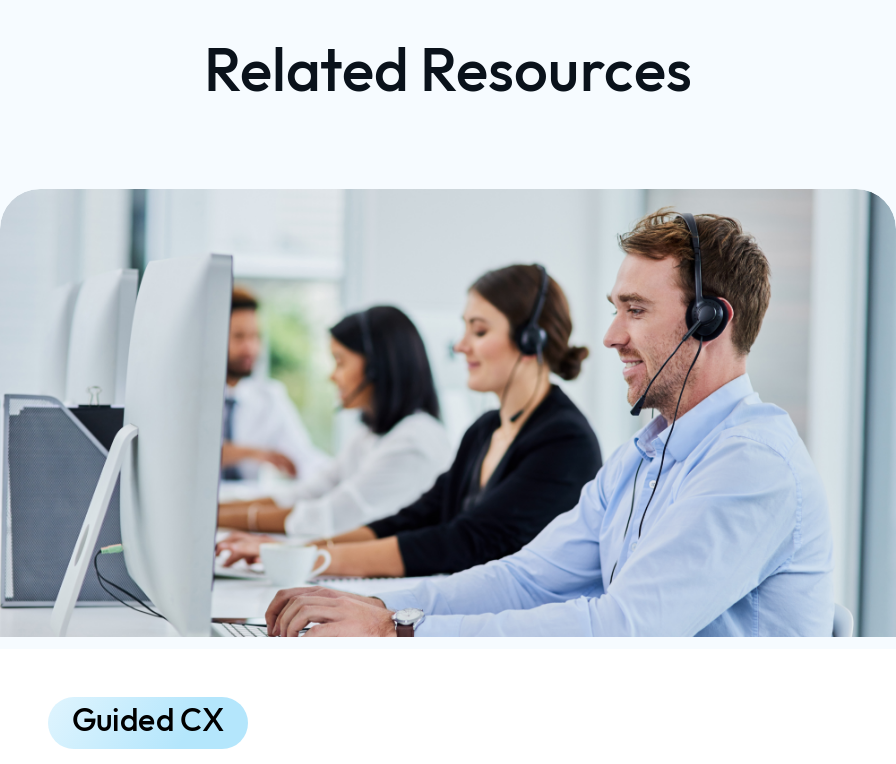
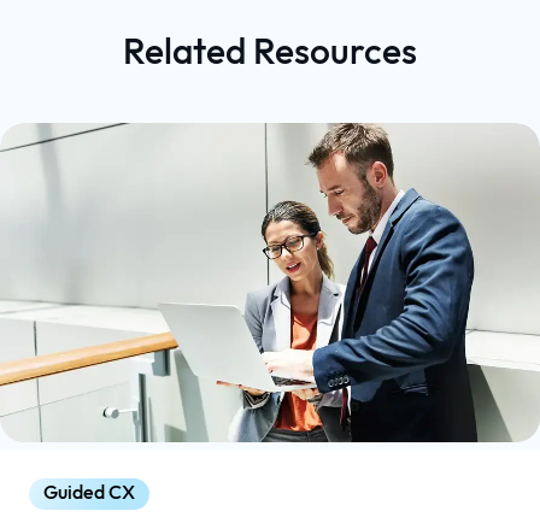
[6,189,890,639] [image] -> [4,122,536,443] [image]

